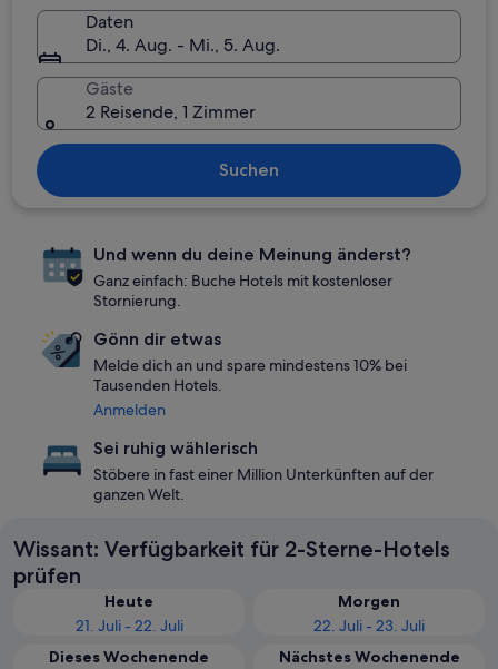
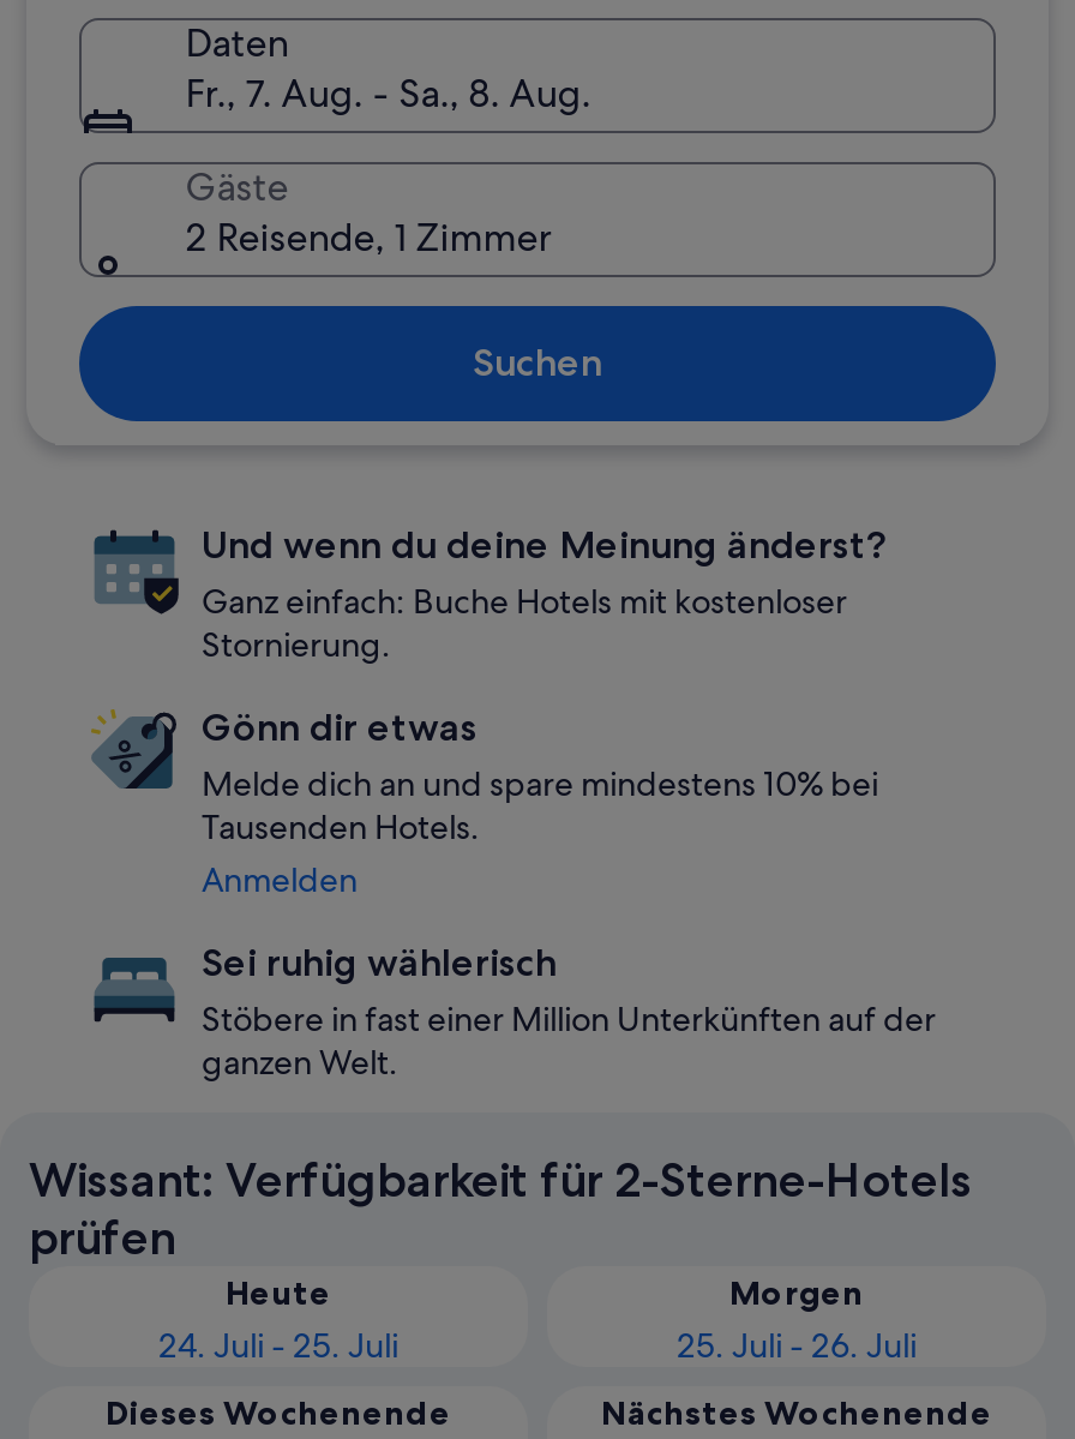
[86,33,280,57] Di., 4. Aug. - Mi., 5. Aug. -> [185,68,591,119] Fr., 7. Aug. - Sa., 8. Aug.
[75,616,183,636] 21. Juli - 22. Juli -> [158,1324,398,1367] 24. Juli - 25. Juli
[313,616,425,636] 22. Juli - 23. Juli -> [677,1324,917,1367] 25. Juli - 26. Juli

